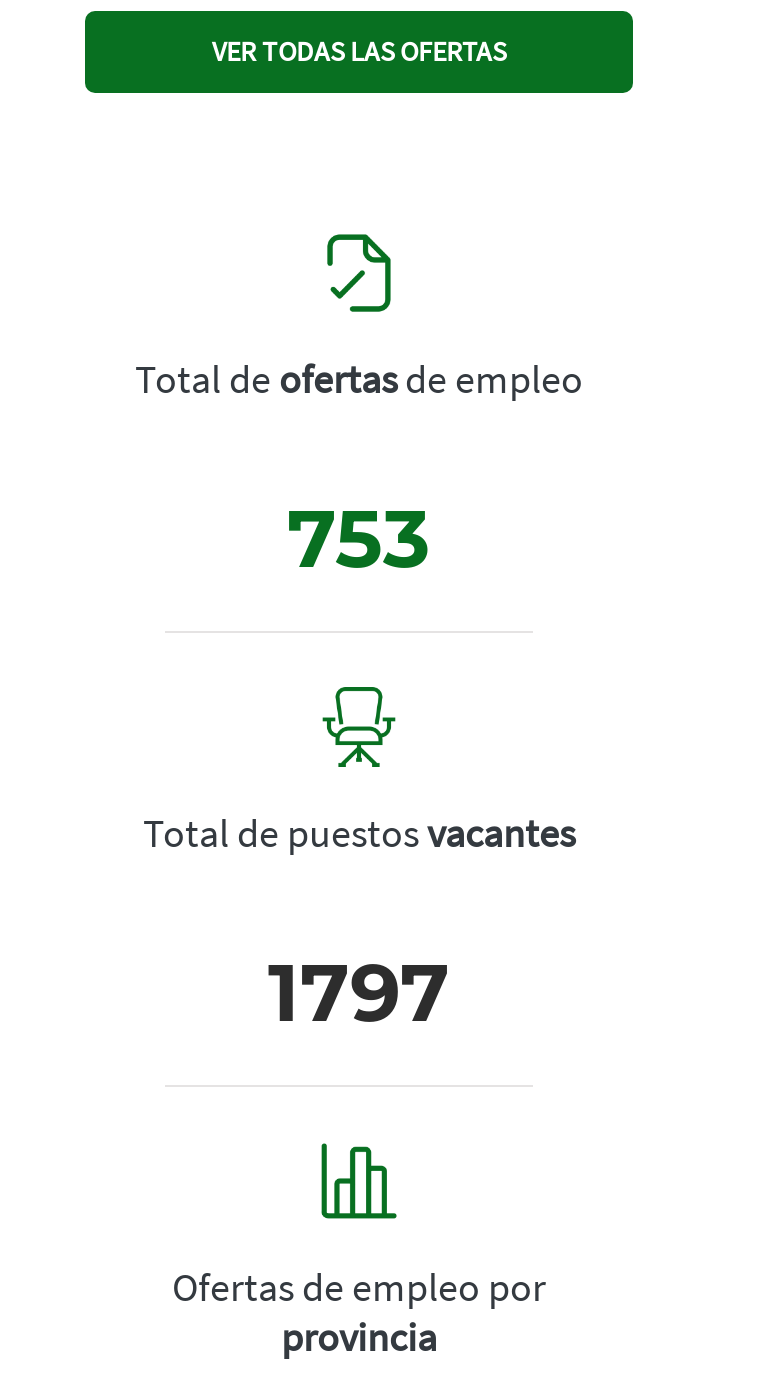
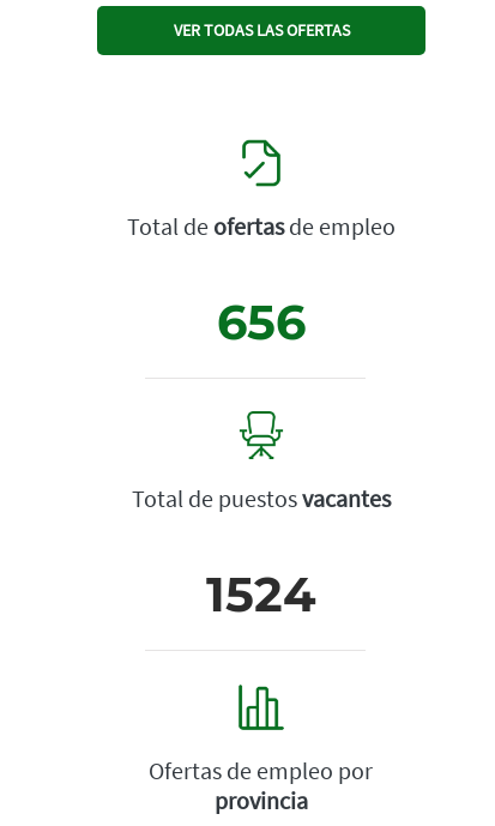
[287,489,431,587] 753 -> [217,292,306,351] 656
[268,943,450,1041] 1797 -> [206,564,316,623] 1524

